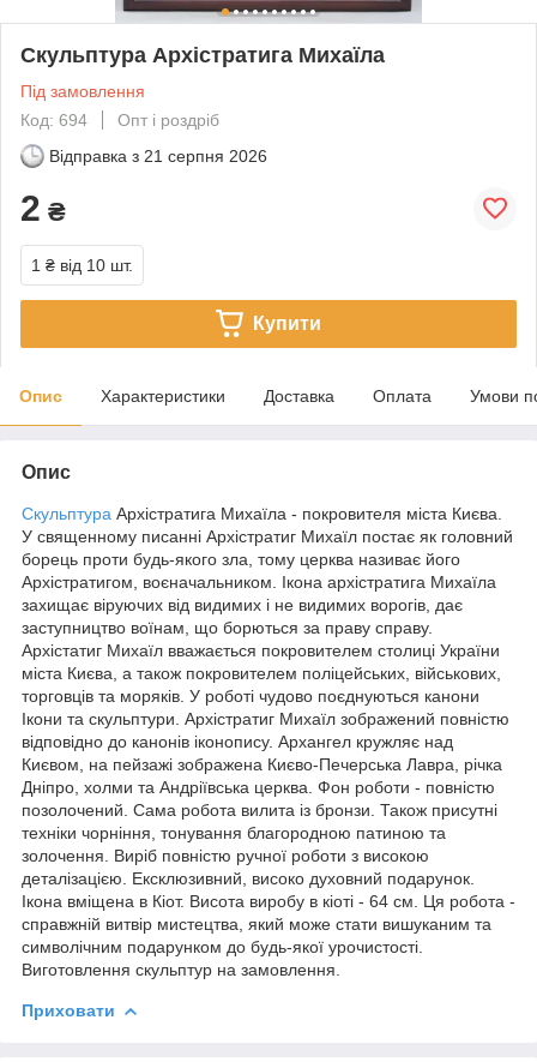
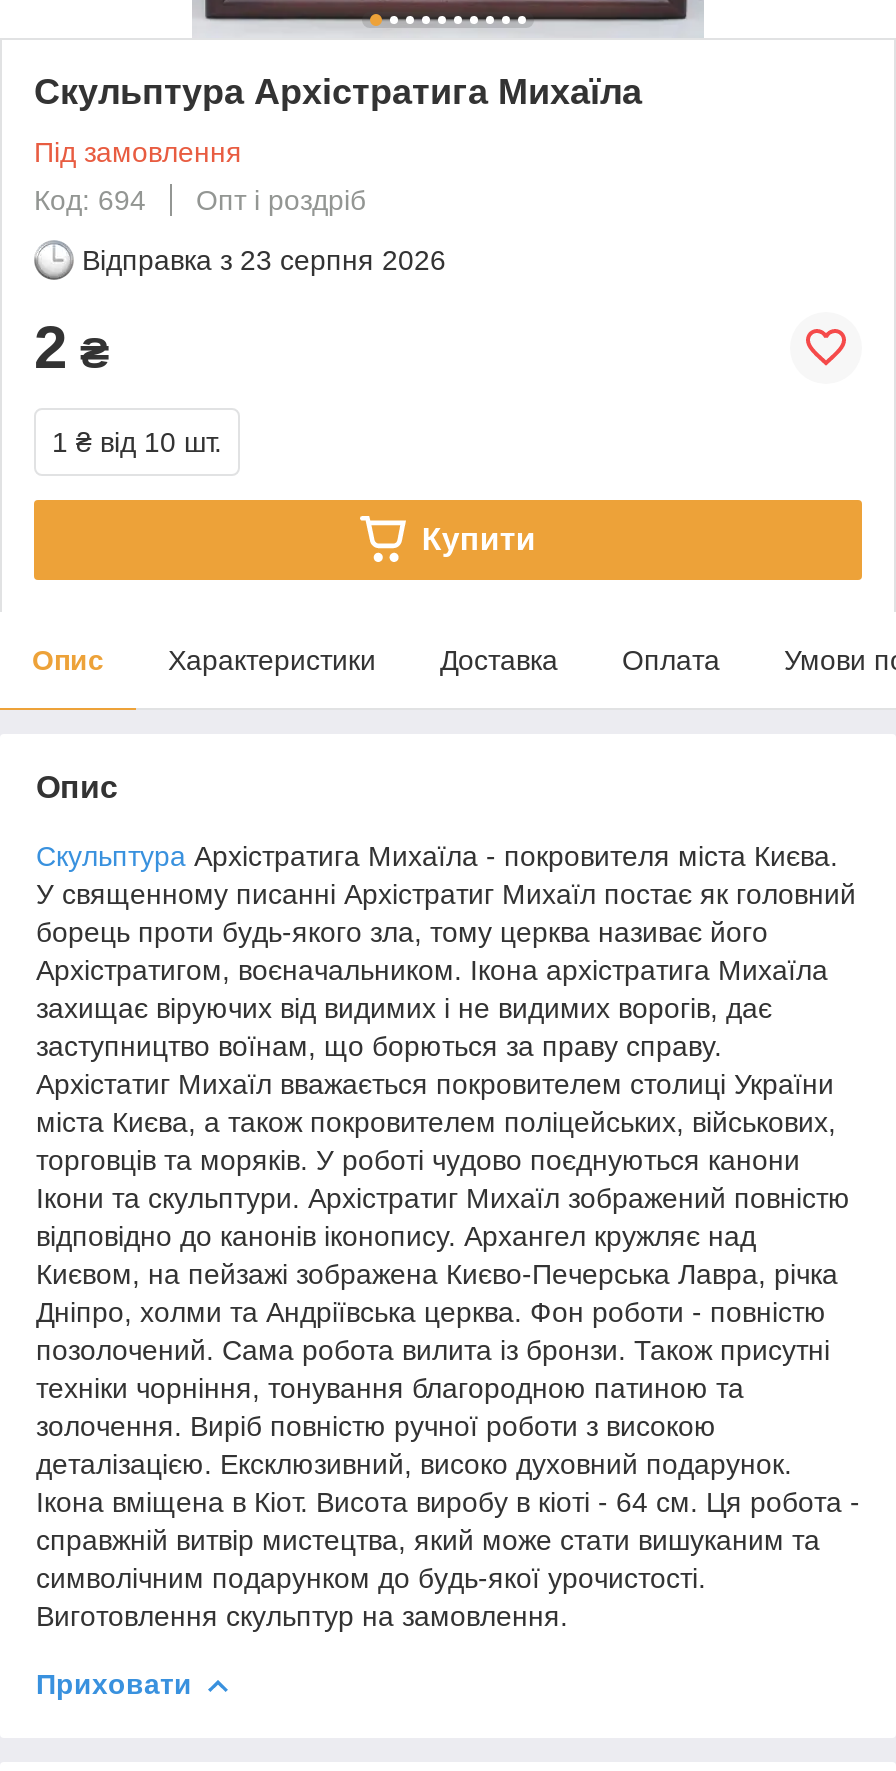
[49,146,267,165] Відправка з 21 серпня 2026 -> [82,244,446,276] Відправка з 23 серпня 2026

